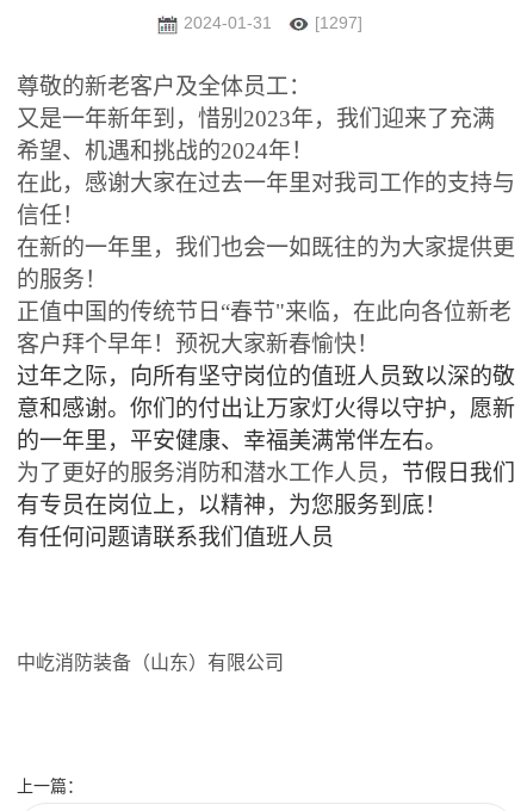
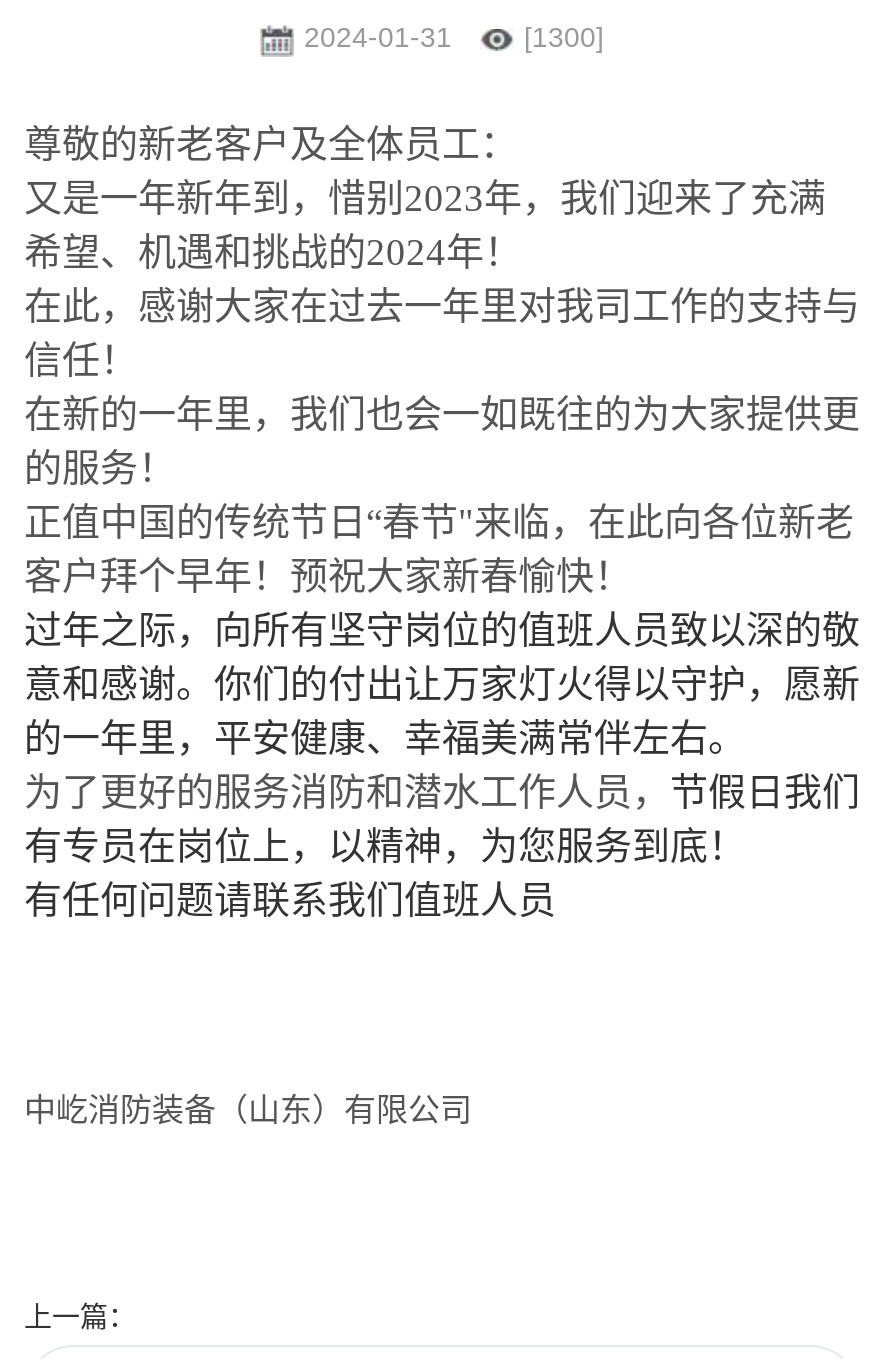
[315,13,362,32] [1297] -> [524,21,604,53] [1300]

